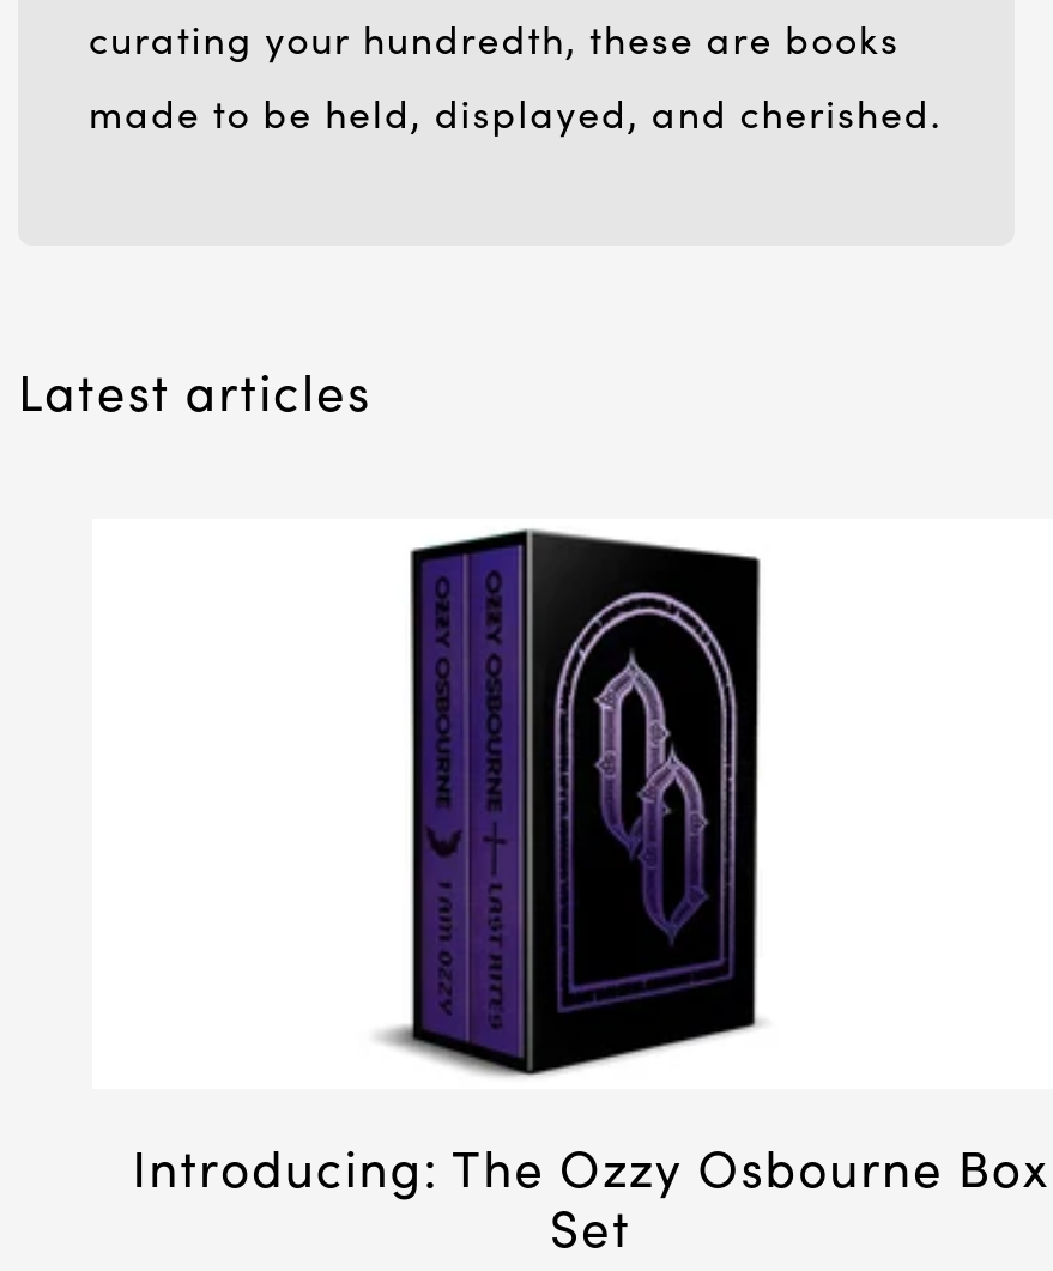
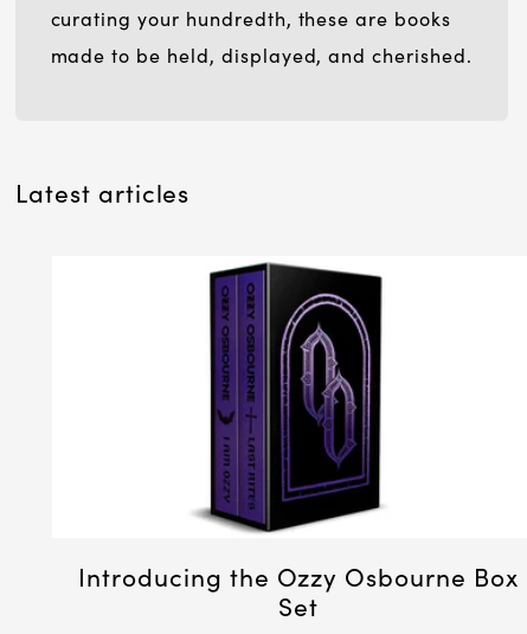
[132,1129,1049,1201] Introducing: The Ozzy Osbourne Box -> [78,558,518,594] Introducing the Ozzy Osbourne Box

